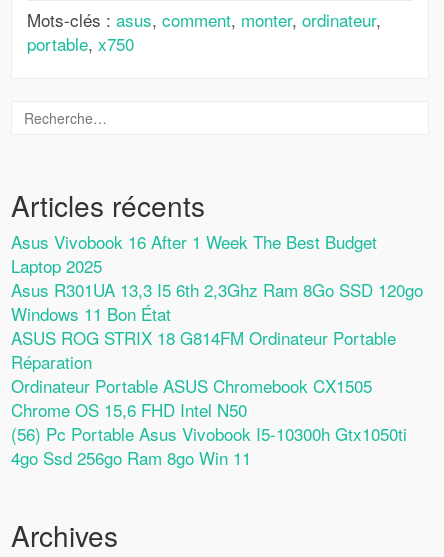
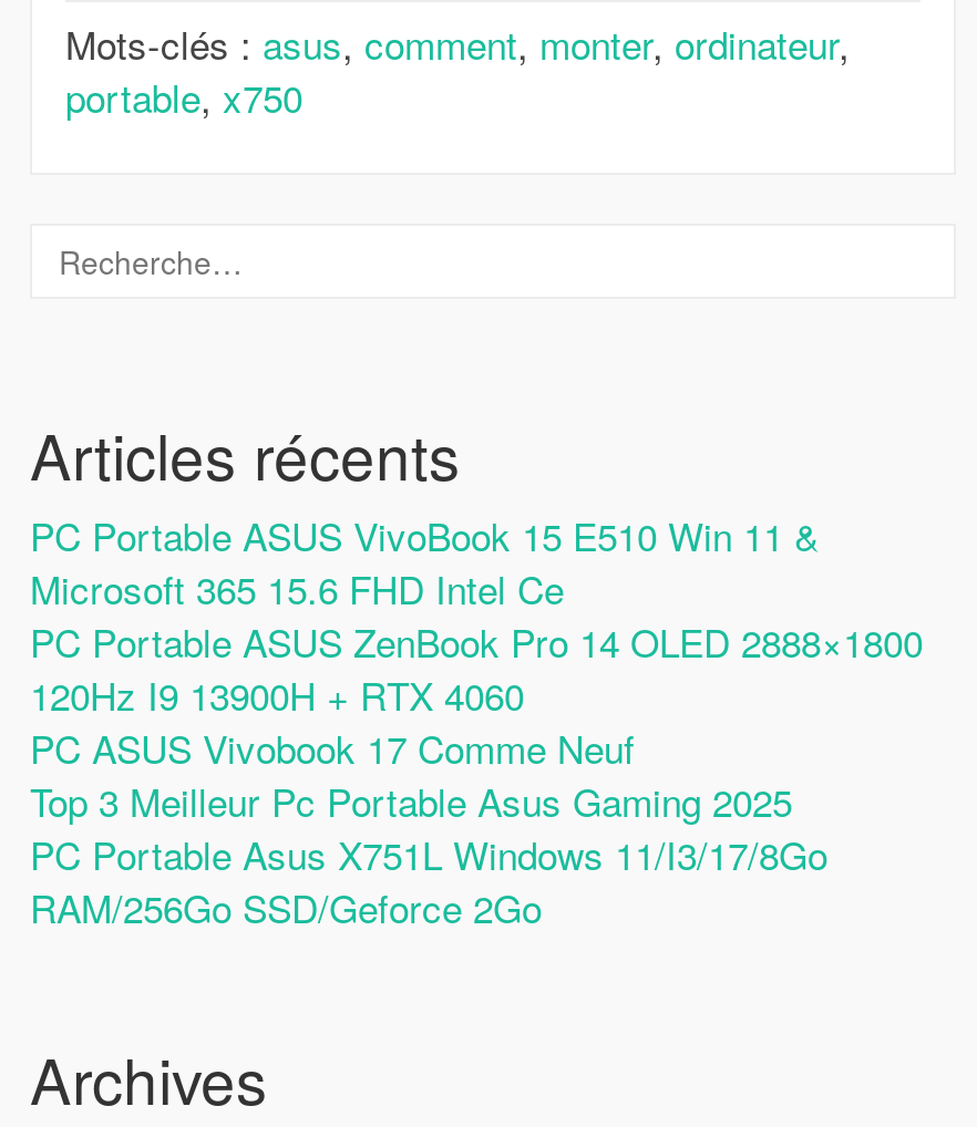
[11,228,423,469] Asus Vivobook 16 After 1 Week The Best Budget | Laptop 2025 | Asus R301UA 13,3 I5 6th 2,3Ghz Ram 8Go SSD 120go | Windows 11 Bon État | ASUS ROG STRIX 18 G814FM Ordinateur Portable | Réparation | Ordinateur Portable ASUS Chromebook CX1505 | Chrome OS 15,6 FHD Intel N50 | (56) Pc Portable Asus Vivobook I5-10300h Gtx1050ti | 4go Ssd 256go Ram 8go Win 11 -> [30,506,923,933] PC Portable ASUS VivoBook 15 E510 Win 11 & | Microsoft 365 15.6 FHD Intel Ce | PC Portable ASUS ZenBook Pro 14 OLED 2888×1800 | 120Hz I9 13900H + RTX 4060 | PC ASUS Vivobook 17 Comme Neuf | Top 3 Meilleur Pc Portable Asus Gaming 2025 | PC Portable Asus X751L Windows 11/i3/17/8Go | RAM/256Go SSD/Geforce 2Go

